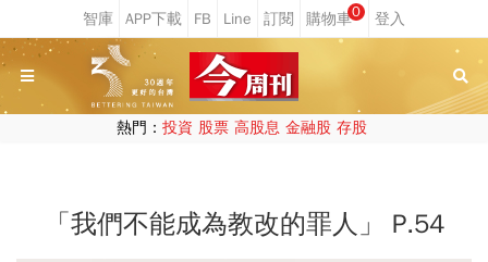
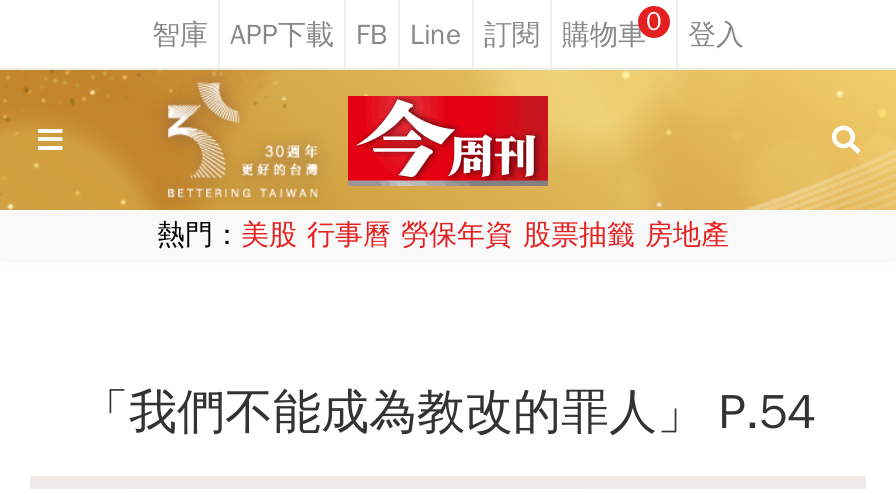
[116,118,367,137] 熱門：投資 股票 高股息 金融股 存股 -> [157,218,729,252] 熱門：美股 行事曆 勞保年資 股票抽籤 房地產

